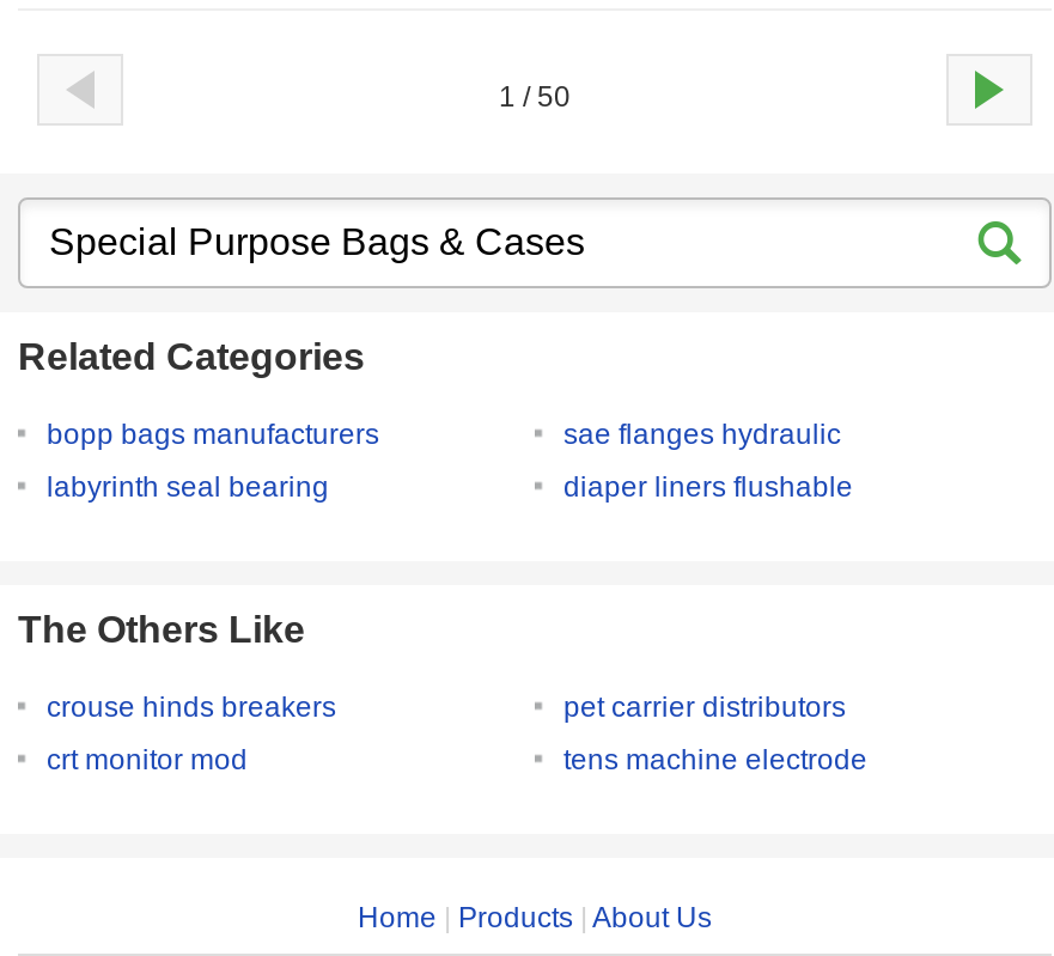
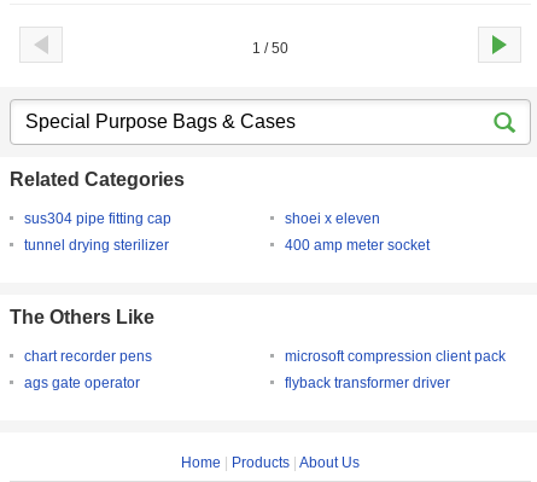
[47,418,841,451] bopp bags manufacturers | sae flanges hydraulic -> [24,210,380,227] sus304 pipe fitting cap | shoei x eleven
[47,470,853,504] labyrinth seal bearing | diaper liners flushable -> [24,237,430,254] tunnel drying sterilizer | 400 amp meter socket
[47,690,846,724] crouse hinds breakers | pet carrier distributors -> [24,348,506,365] chart recorder pens | microsoft compression client pack
[47,743,867,777] crt monitor mod | tens machine electrode -> [24,374,450,391] ags gate operator | flyback transformer driver

